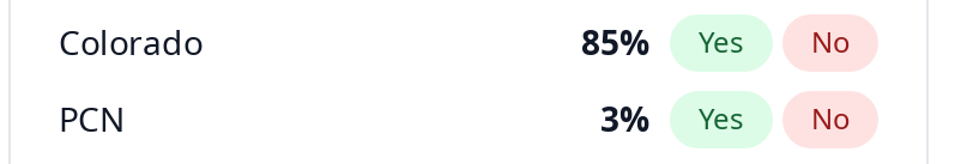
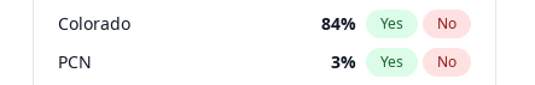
[581,19,850,65] 85% Yes No -> [321,12,457,35] 84% Yes No

